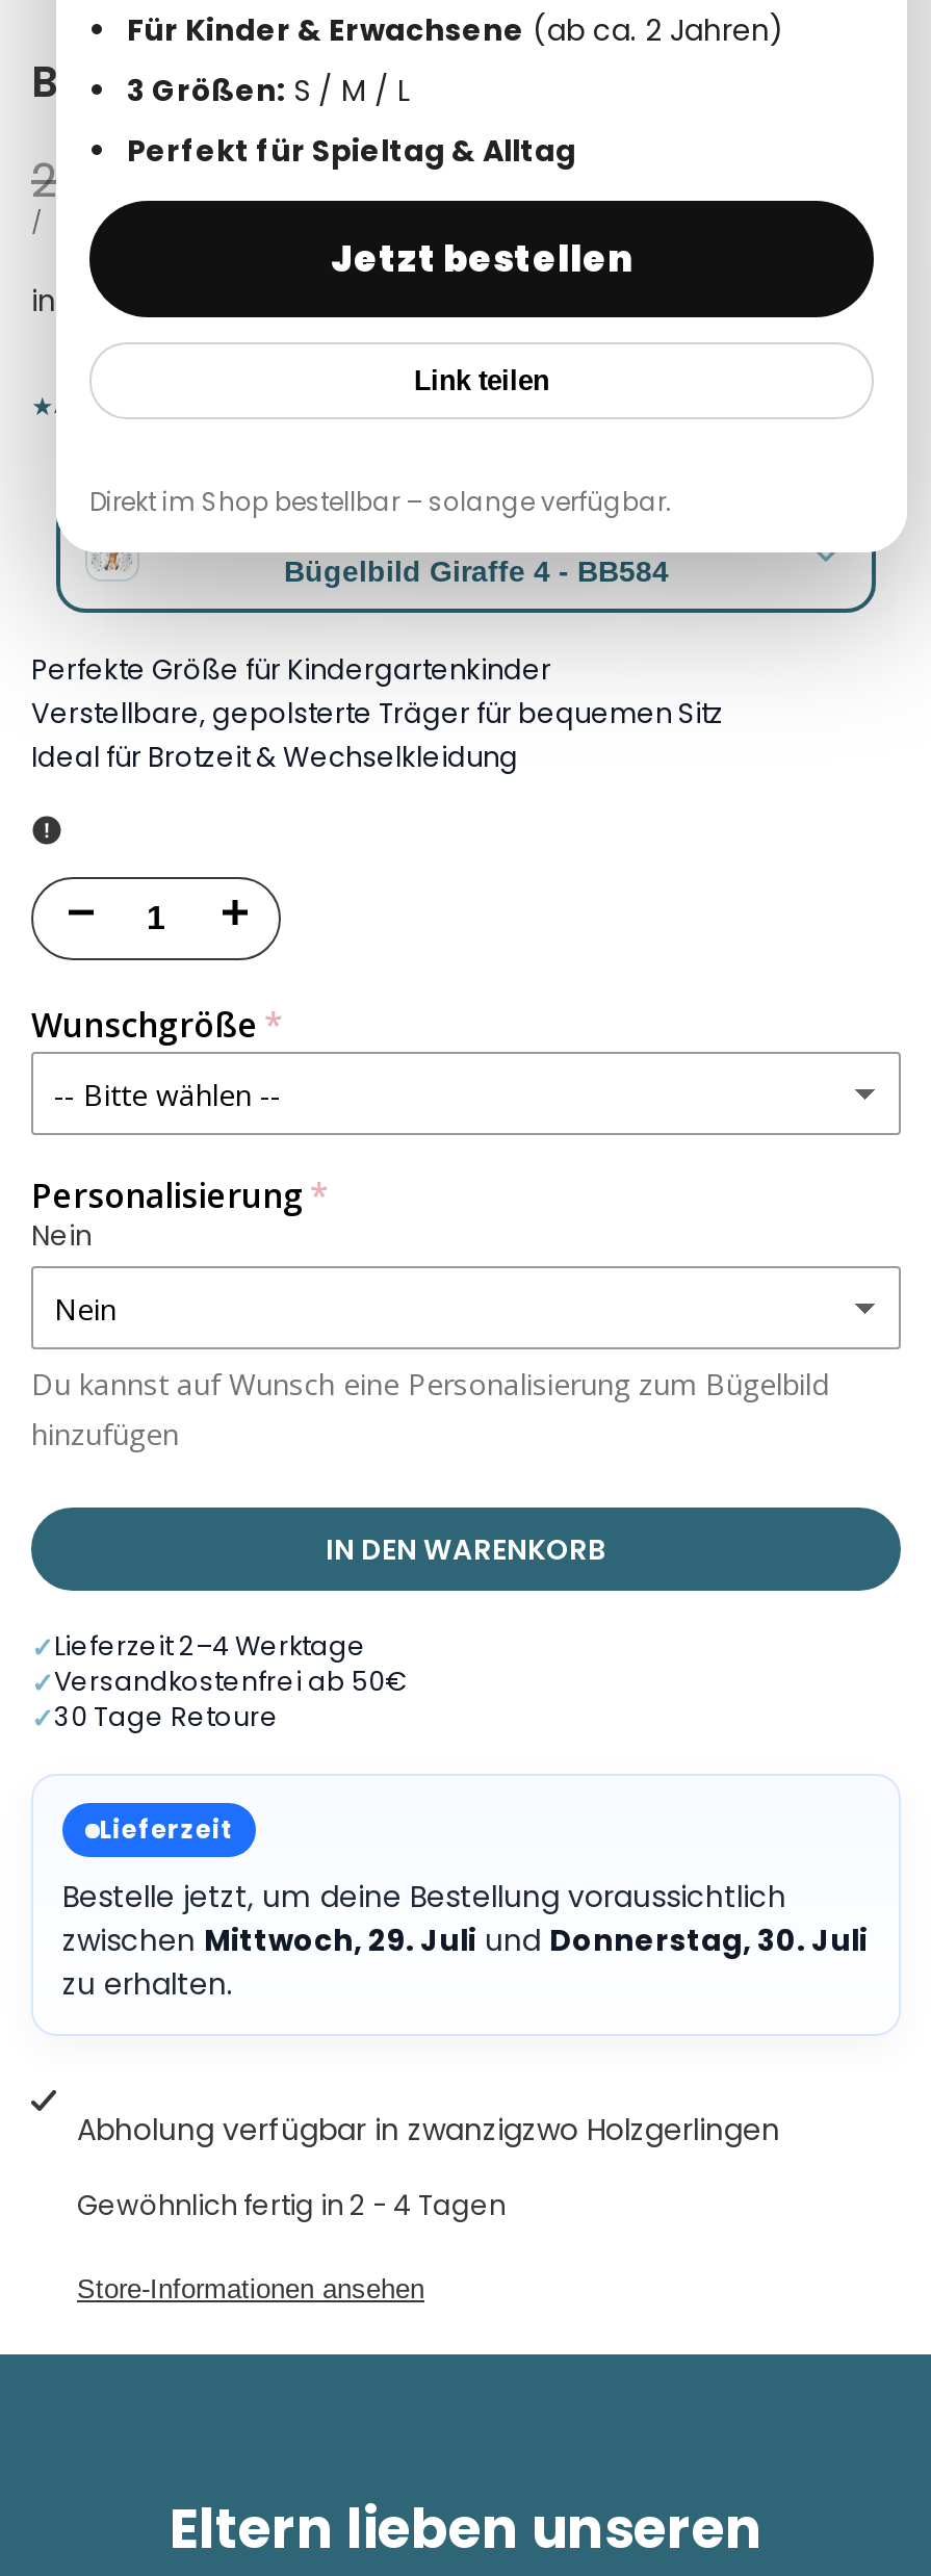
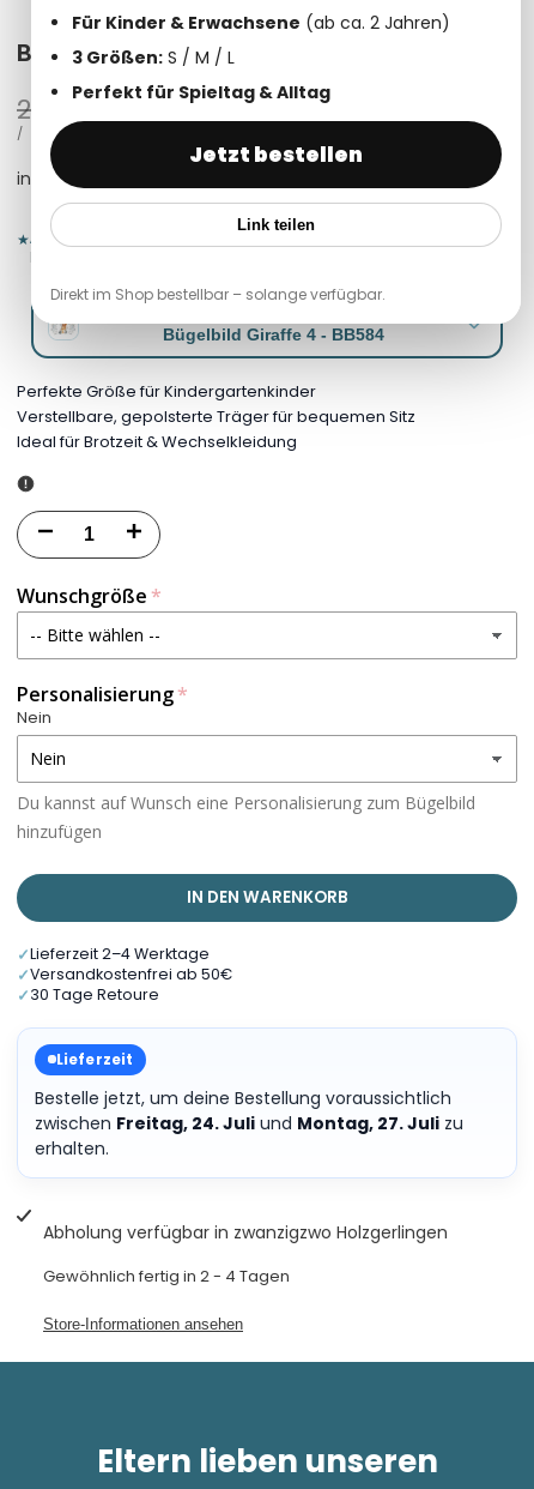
[62,1920,868,2005] zwischen Mittwoch, 29. Juli und Donnerstag, 30. Juli | zu erhalten. -> [35,1111,463,1160] zwischen Freitag, 24. Juli und Montag, 27. Juli zu | erhalten.

